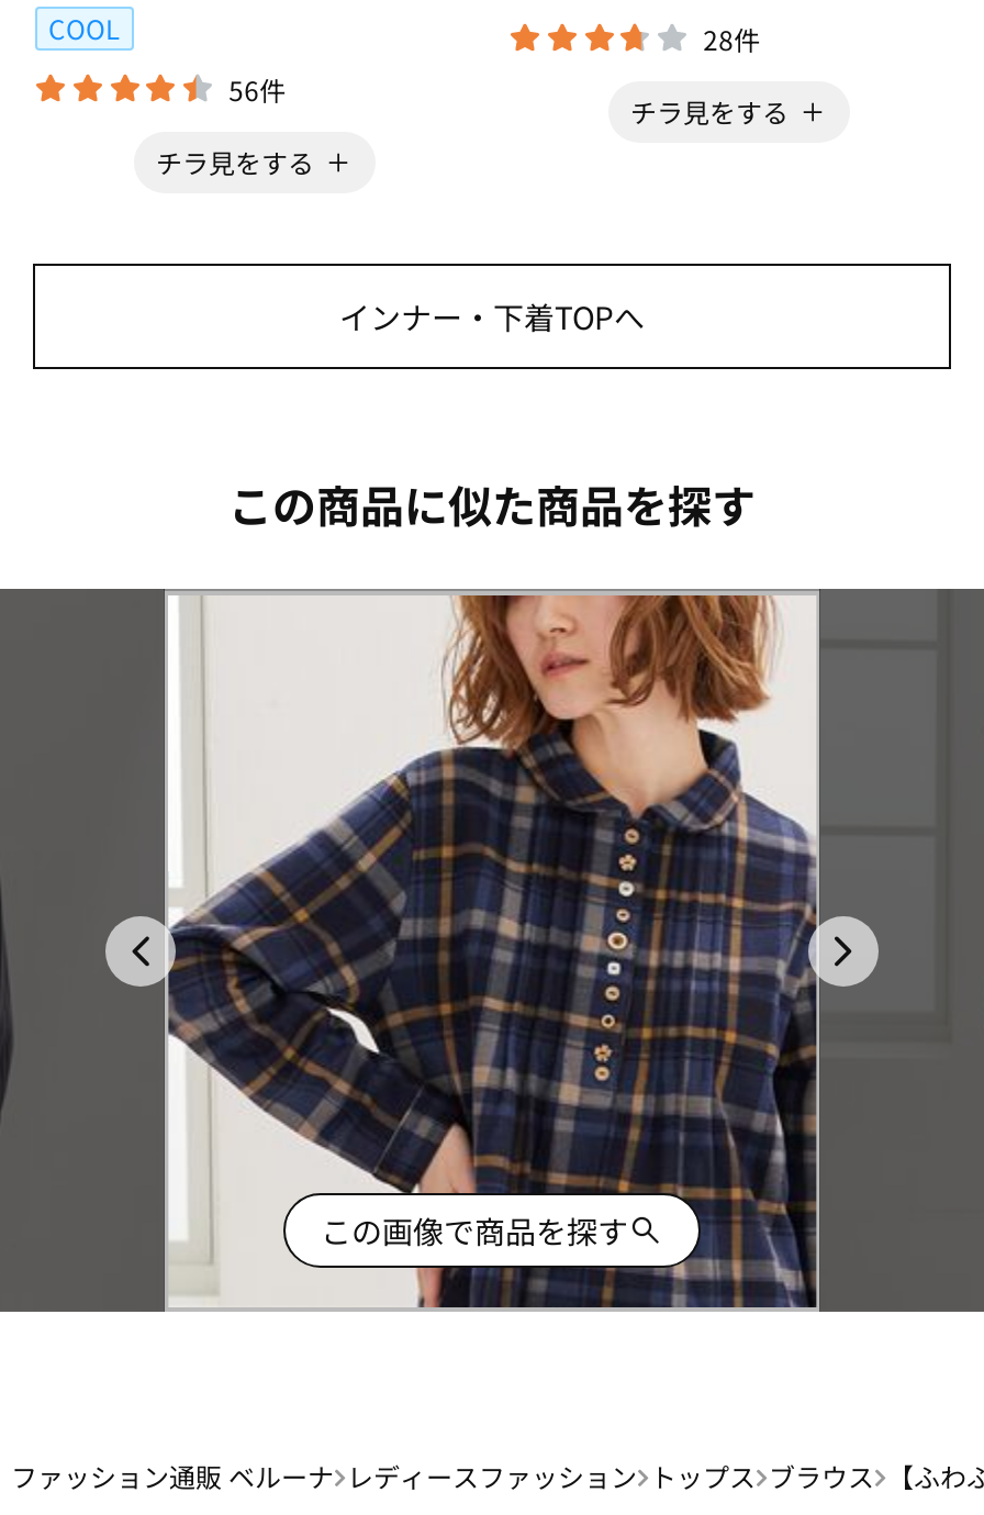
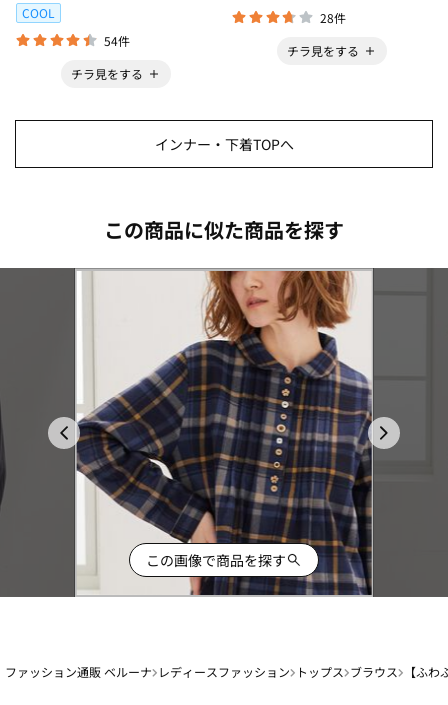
[229,71,286,108] 56件 -> [104,32,130,49] 54件

